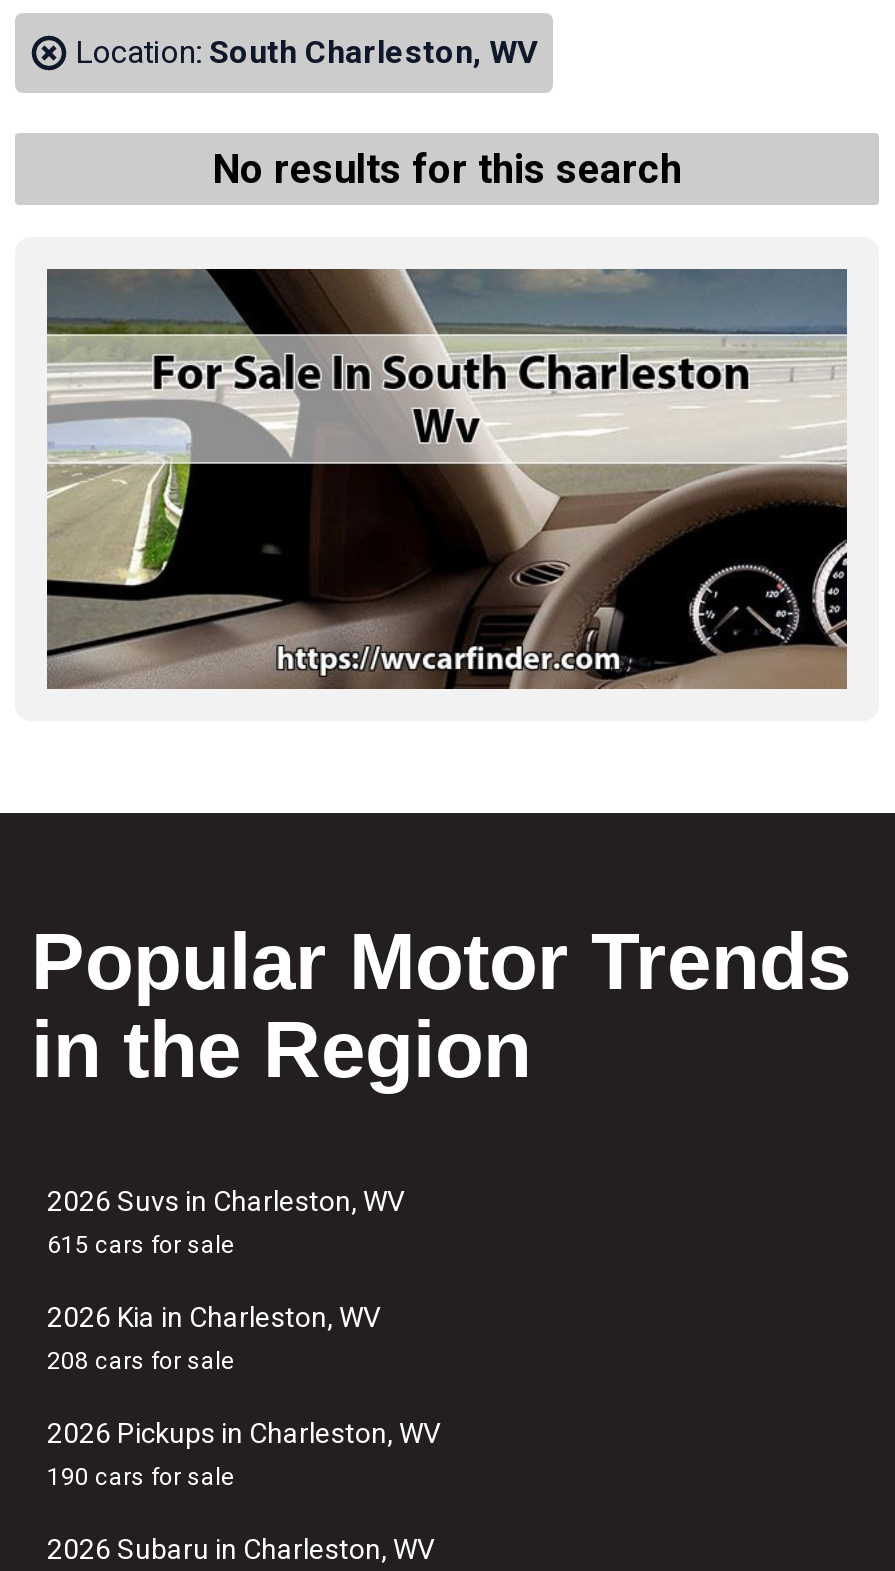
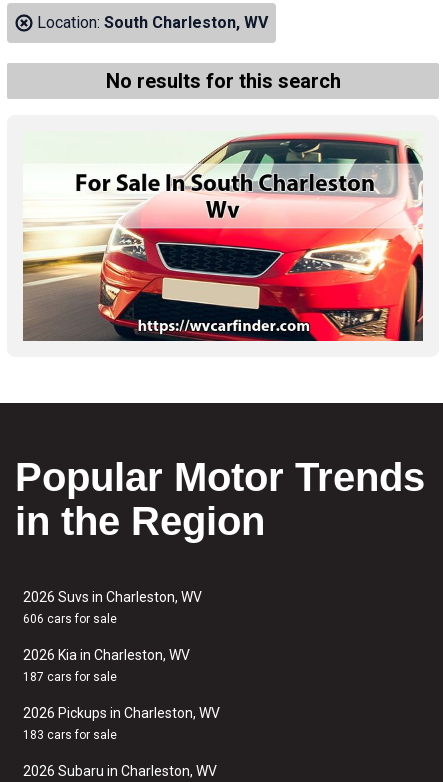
[45,267,849,691] [image] -> [23,131,424,342] [image]
[47,1230,235,1258] 615 cars for sale -> [23,612,117,626] 606 cars for sale
[47,1346,235,1374] 208 cars for sale -> [23,670,117,684] 187 cars for sale
[47,1462,235,1490] 190 cars for sale -> [23,728,117,742] 183 cars for sale

